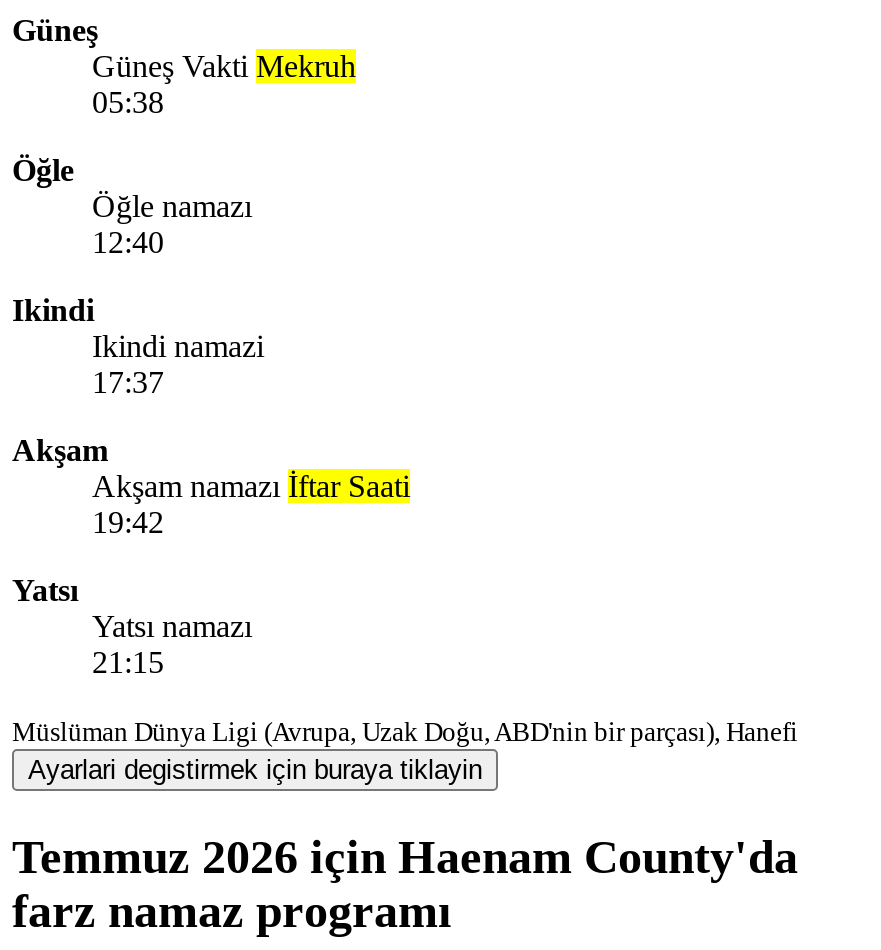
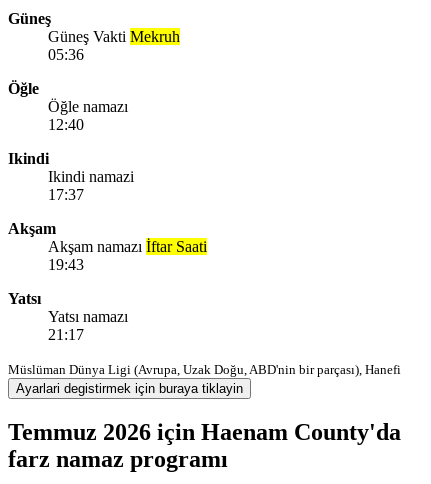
[92,85,164,119] 05:38 -> [48,46,84,63] 05:36
[92,505,164,539] 19:42 -> [48,256,84,273] 19:43
[92,645,164,679] 21:15 -> [48,326,84,343] 21:17

